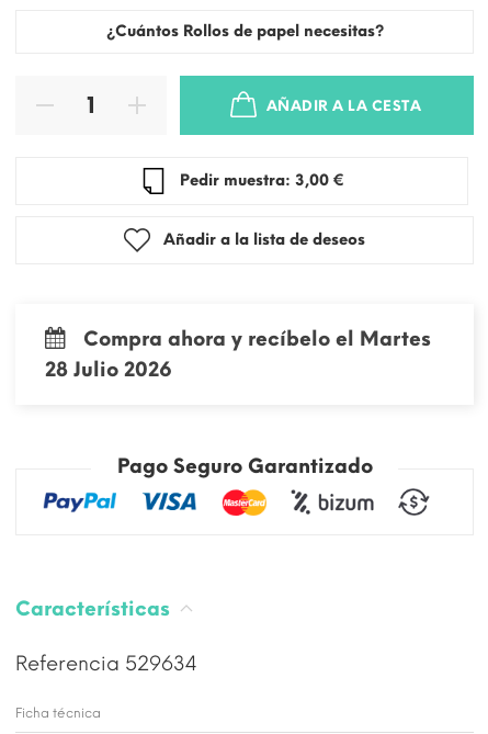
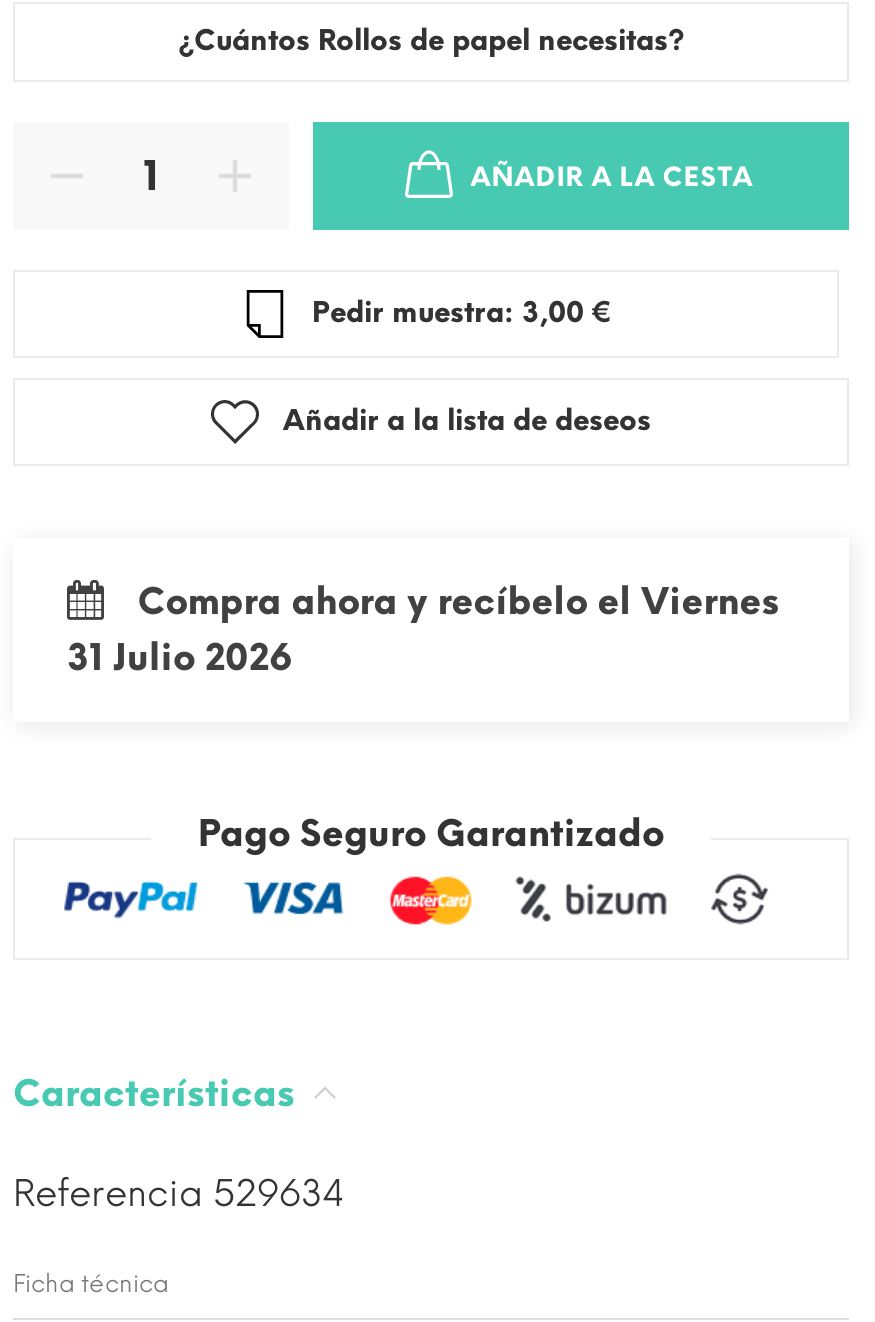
[84,327,431,351] Compra ahora y recíbelo el Martes -> [137,580,779,624] Compra ahora y recíbelo el Viernes
[45,358,172,382] 28 Julio 2026 -> [67,636,293,680] 31 Julio 2026

